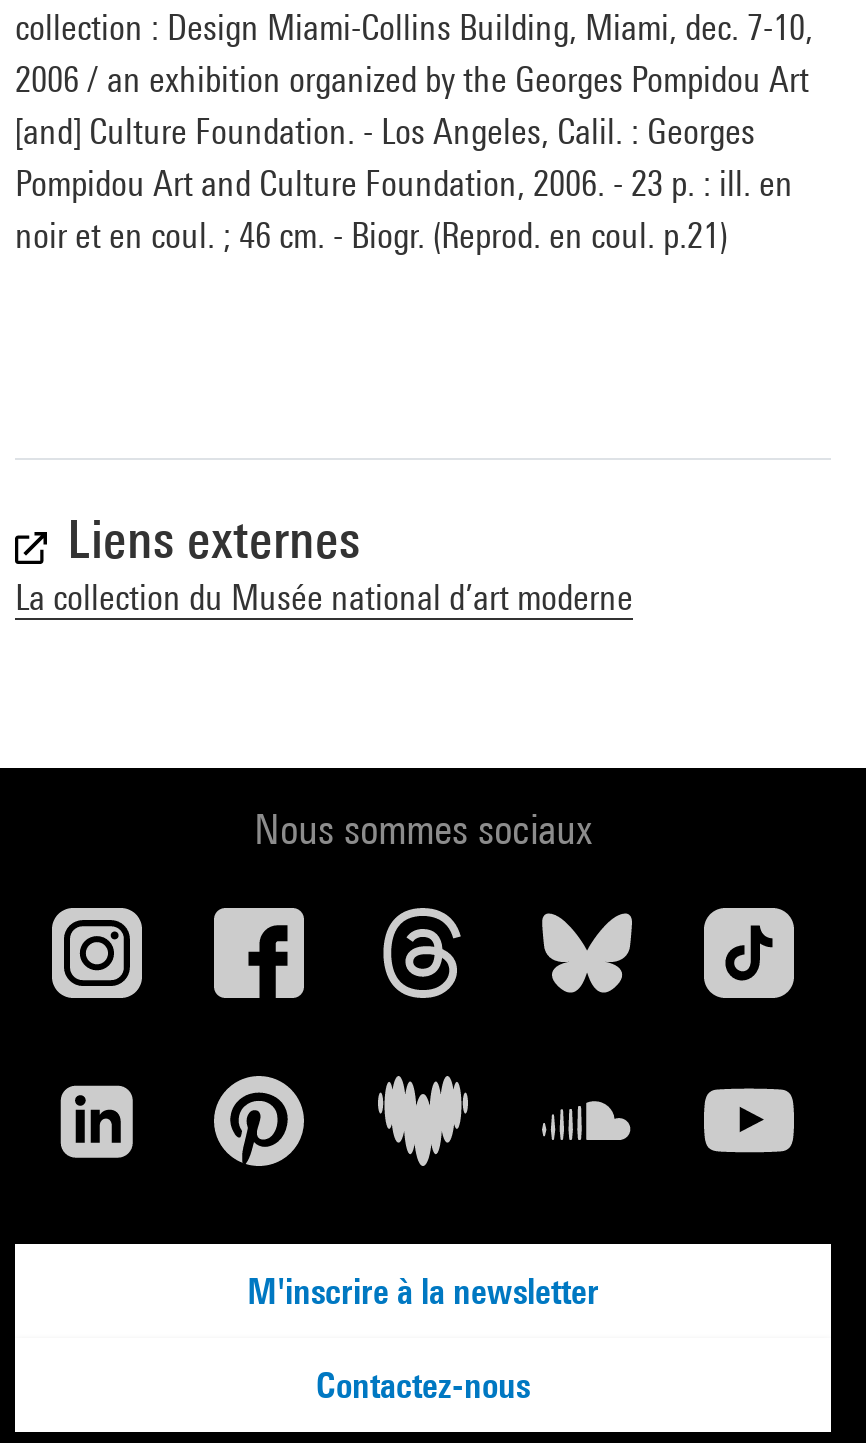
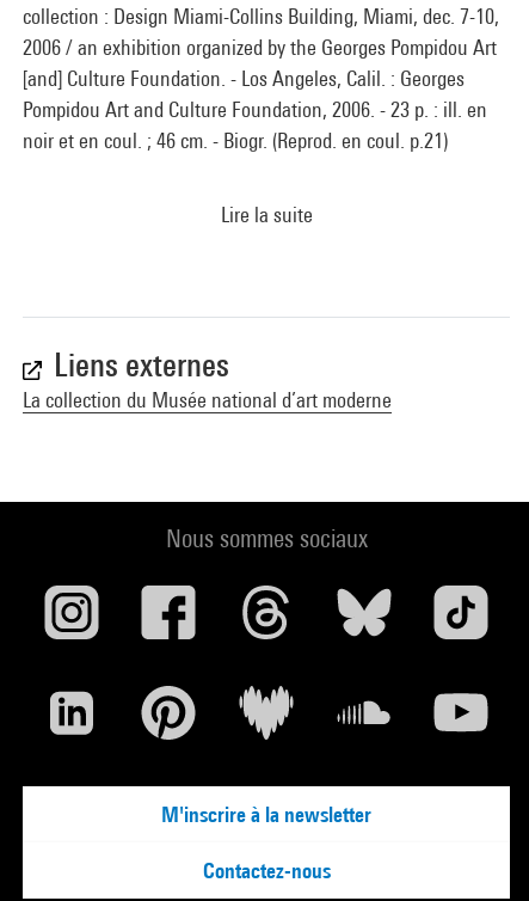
none -> [220,202,312,227] Lire la suite

